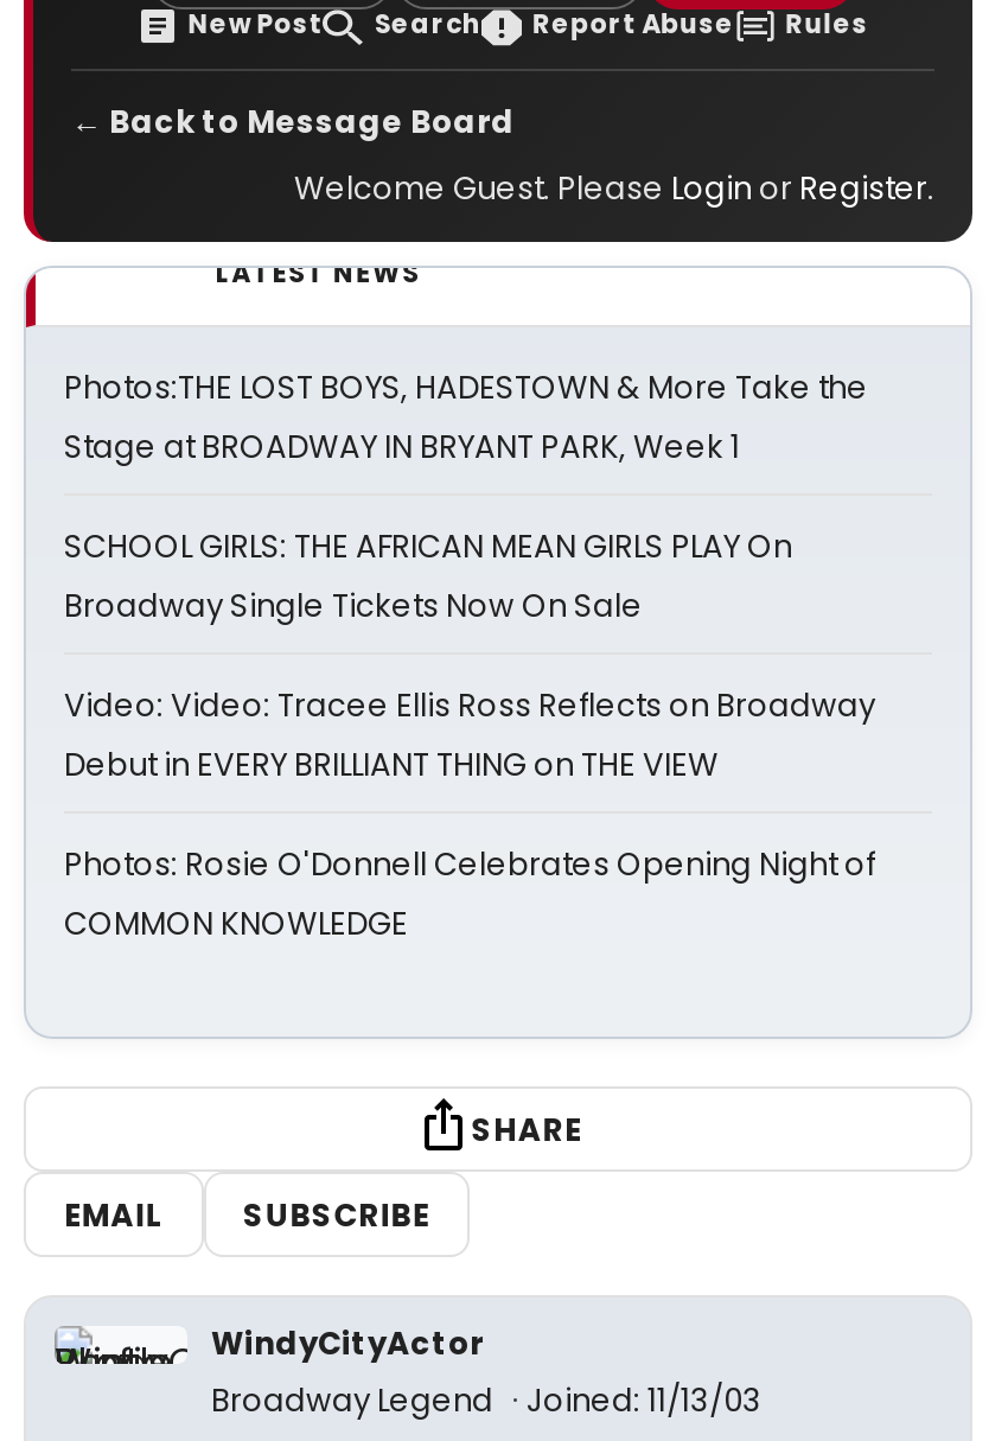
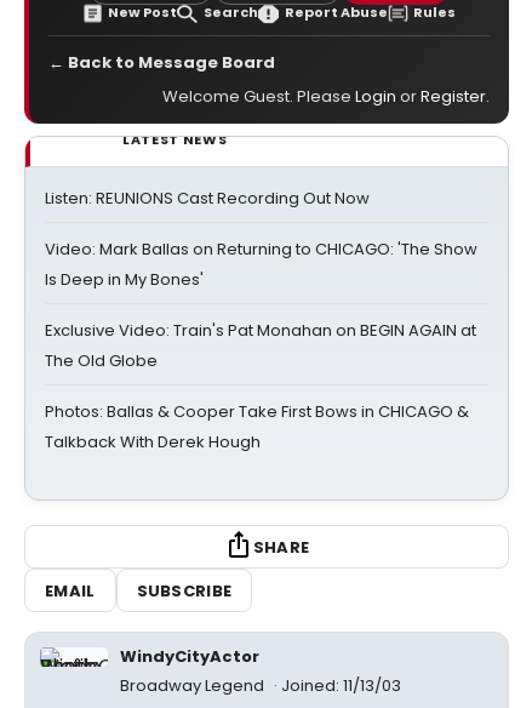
[64,365,868,470] Photos:THE LOST BOYS, HADESTOWN & More Take the | Stage at BROADWAY IN BRYANT PARK, Week 1 -> [45,187,370,210] Listen: REUNIONS Cast Recording Out Now
[64,524,792,629] SCHOOL GIRLS: THE AFRICAN MEAN GIRLS PLAY On | Broadway Single Tickets Now On Sale -> [45,238,477,291] Video: Mark Ballas on Returning to CHICAGO: 'The Show | Is Deep in My Bones'
[64,683,875,788] Video: Video: Tracee Ellis Ross Reflects on Broadway | Debut in EVERY BRILLIANT THING on THE VIEW -> [45,319,476,372] Exclusive Video: Train's Pat Monahan on BEGIN AGAIN at | The Old Globe
[64,842,875,946] Photos: Rosie O'Donnell Celebrates Opening Night of | COMMON KNOWLEDGE -> [45,400,469,453] Photos: Ballas & Cooper Take First Bows in CHICAGO & | Talkback With Derek Hough

